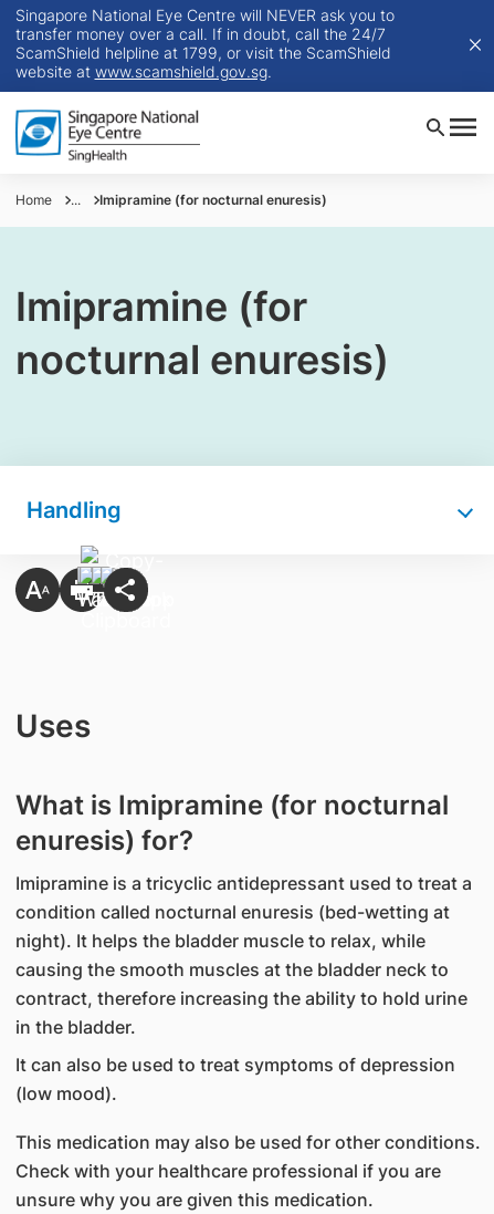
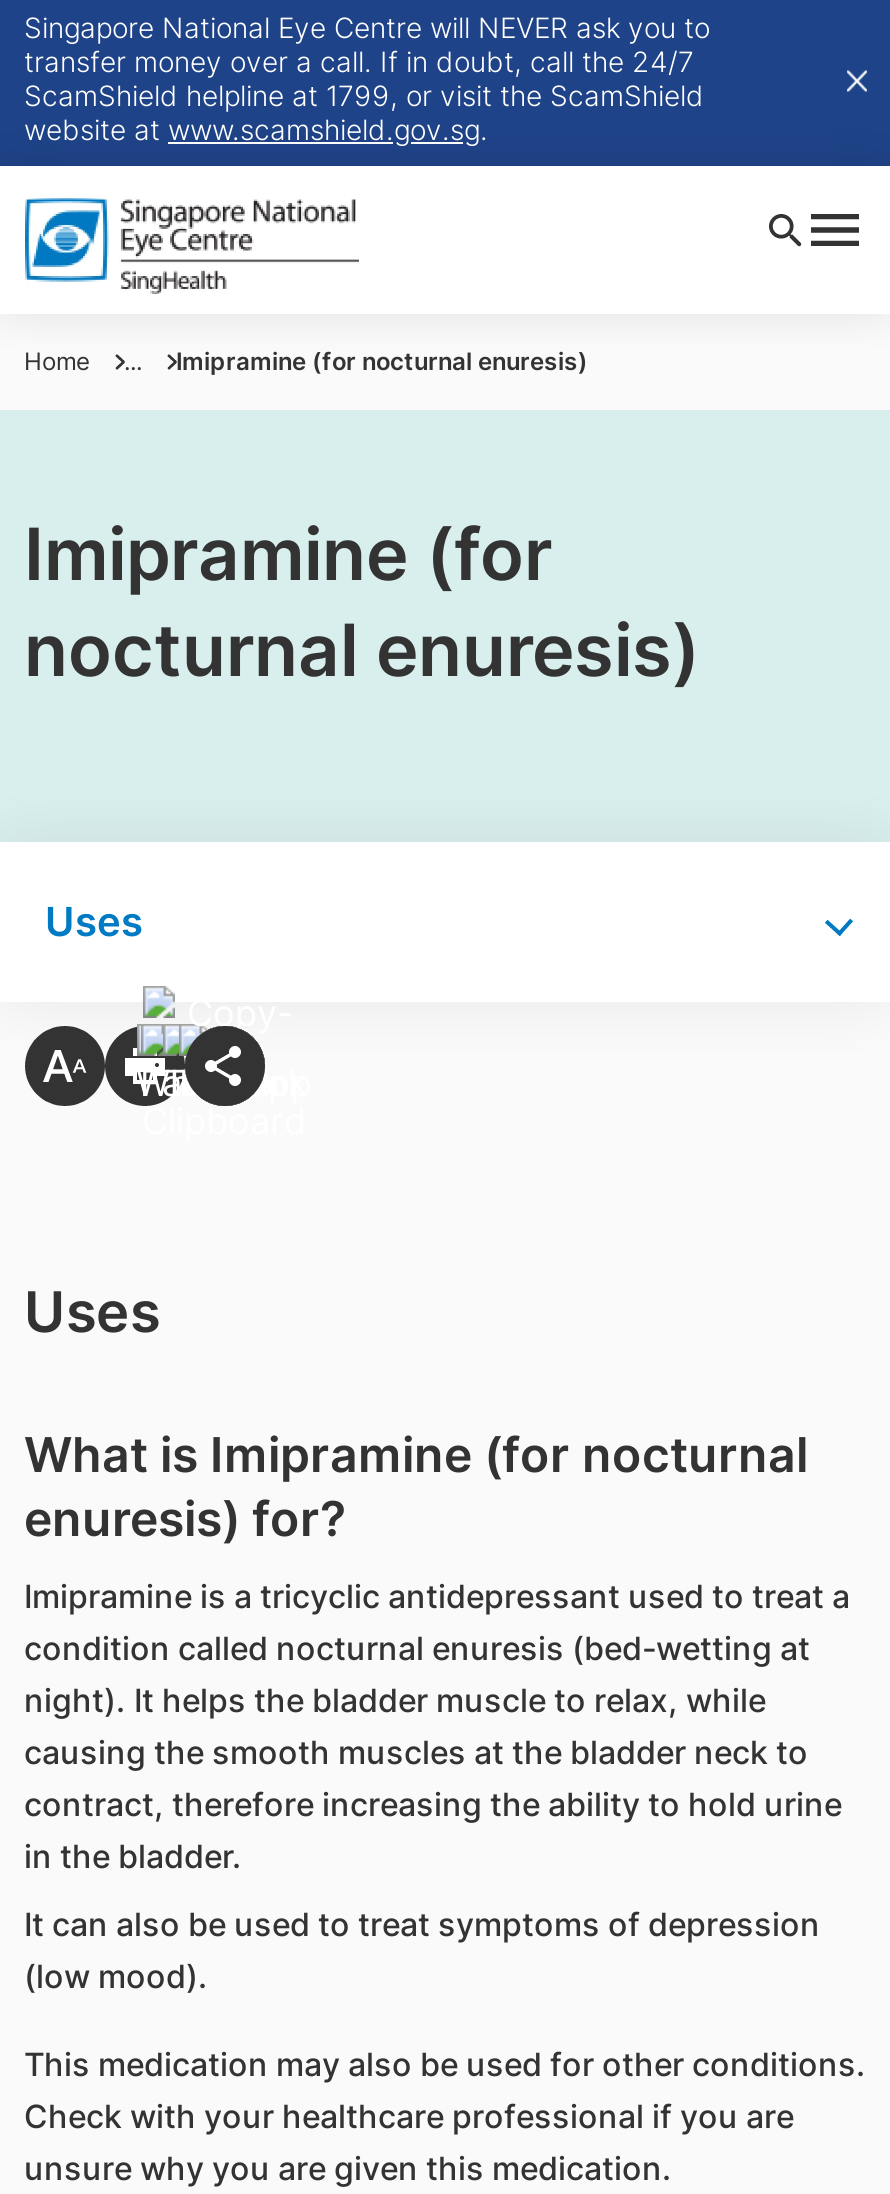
[27,497,122,523] Handling -> [45,898,143,946] Uses

